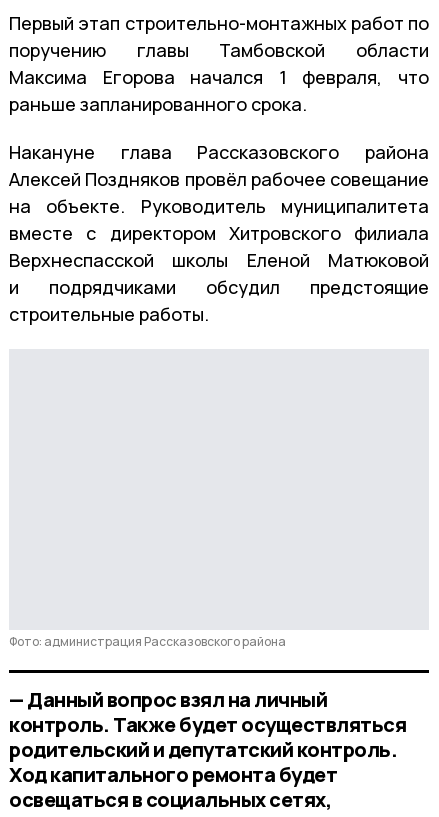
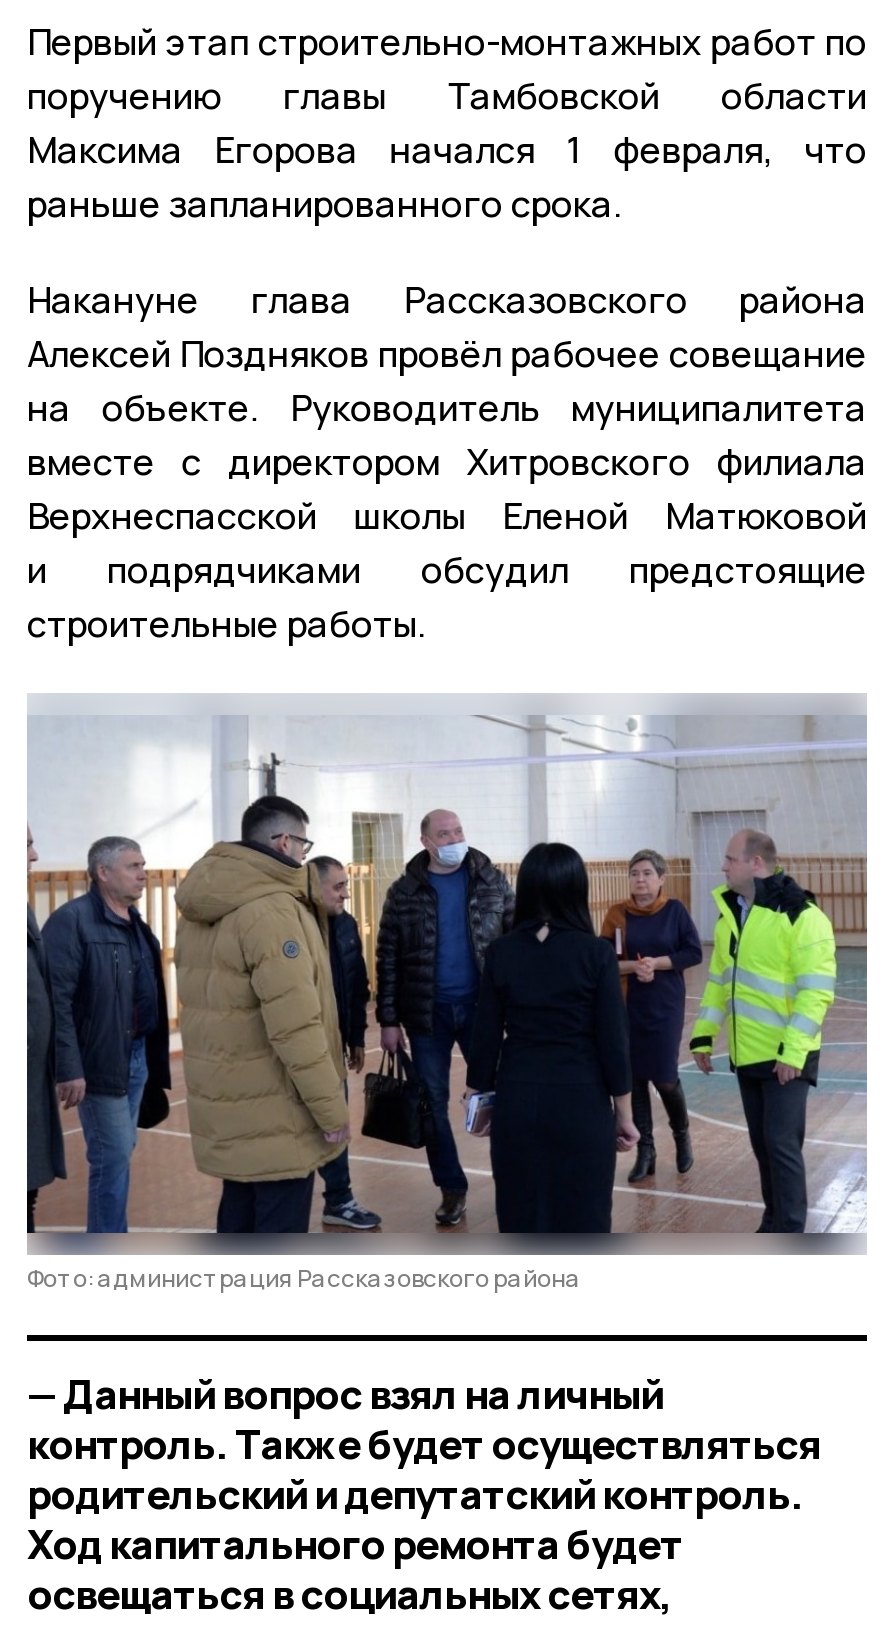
none -> [25,695,869,1255] [image]

